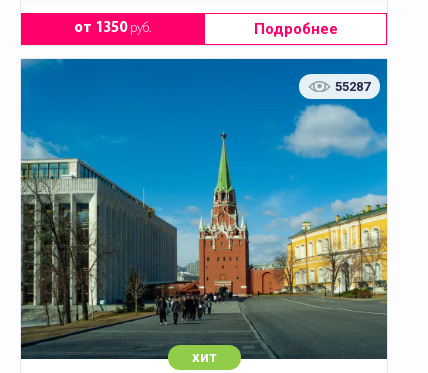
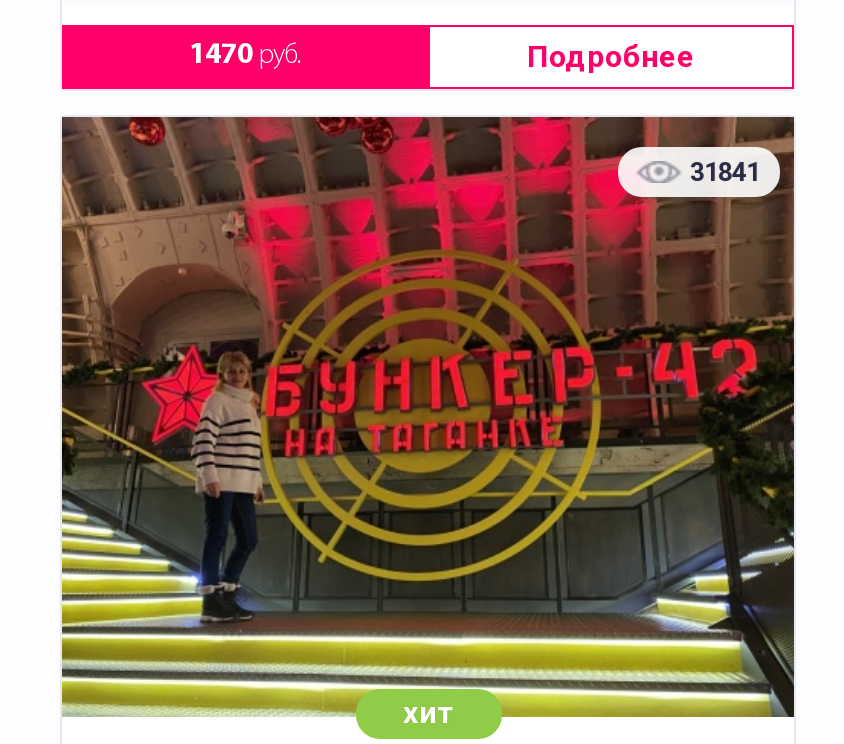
[74,21,151,36] от 1350 руб. -> [189,42,301,72] 1470 руб.
[20,58,388,360] [image] | 55287 -> [60,115,796,719] [image] | 31841

